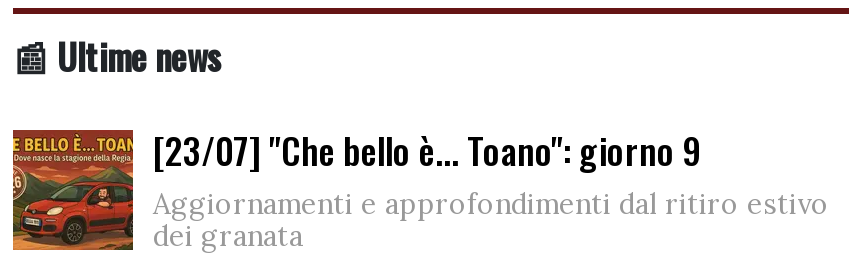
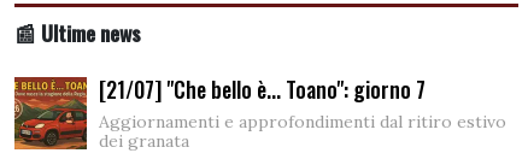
[153,125,701,177] [23/07] "Che bello è... Toano": giorno 9 -> [99,74,426,105] [21/07] "Che bello è... Toano": giorno 7

